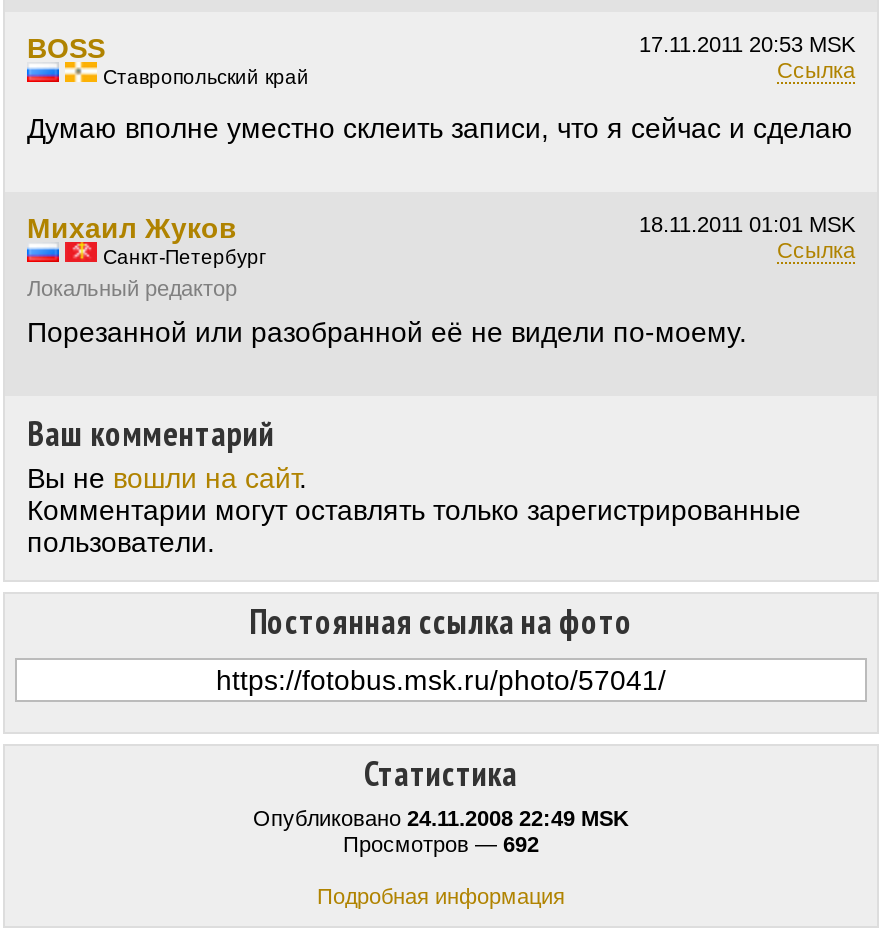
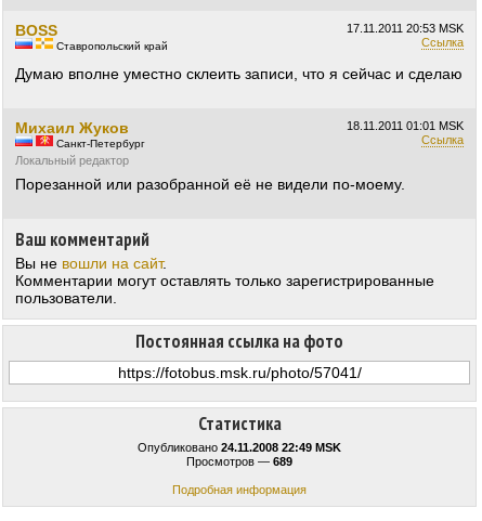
[343,832,539,856] Просмотров — 692 -> [186,455,292,468] Просмотров — 689

